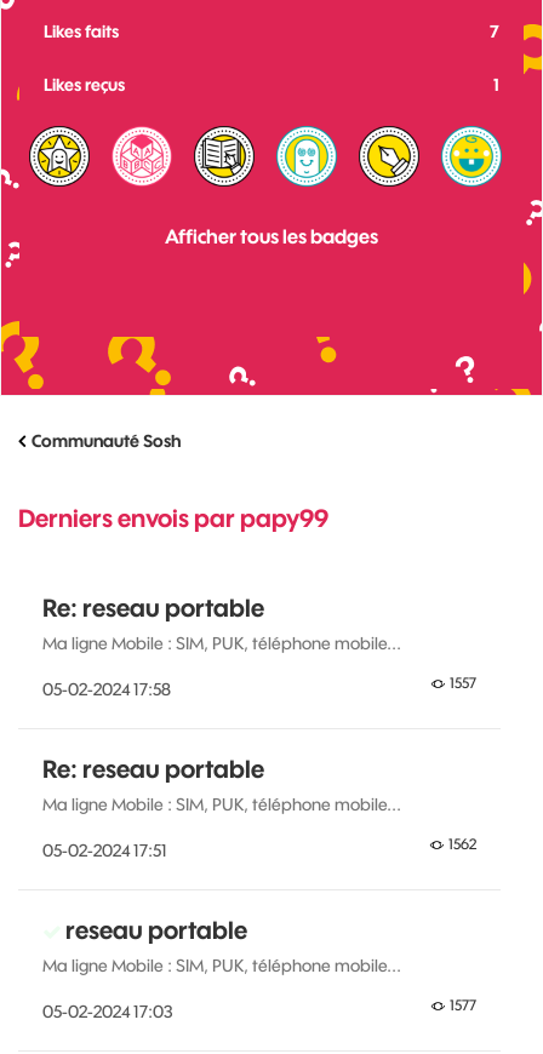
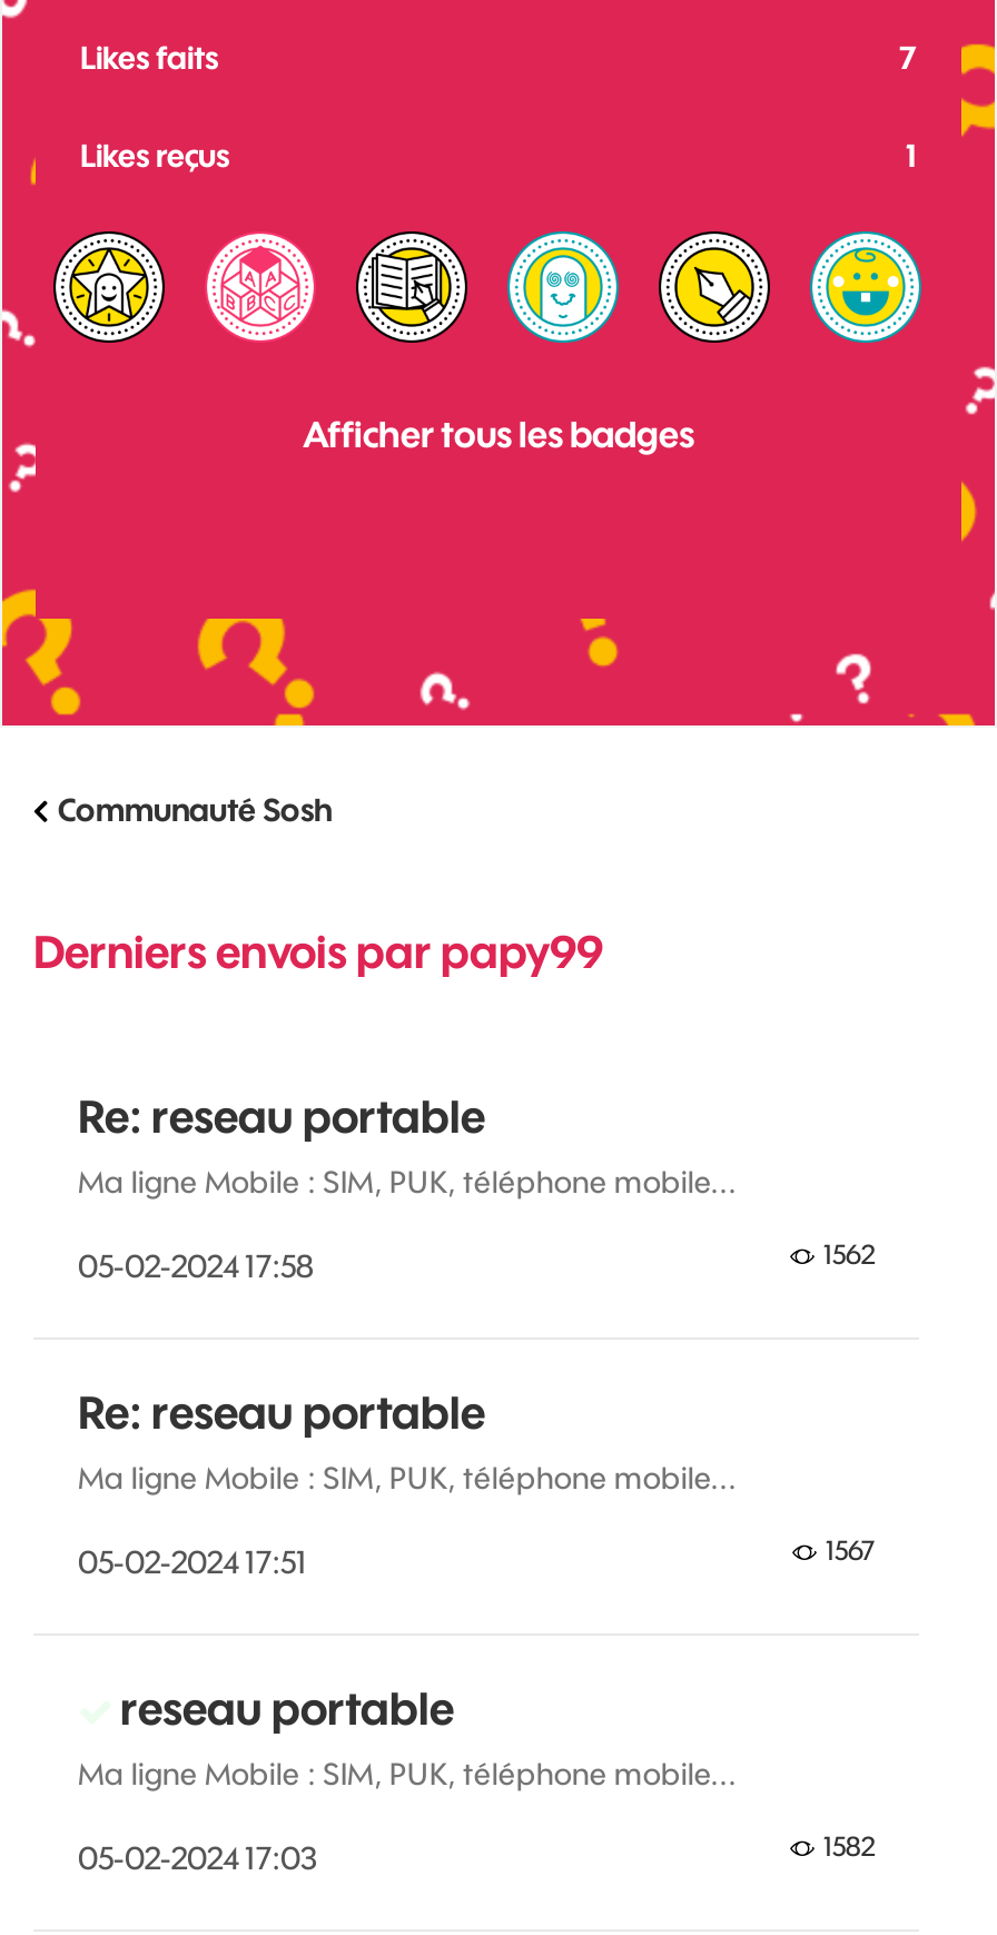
[447,674,476,692] 1557 -> [819,1237,875,1271] 1562
[446,835,476,853] 1562 -> [821,1533,875,1567] 1567
[447,996,476,1014] 1577 -> [819,1829,875,1863] 1582

